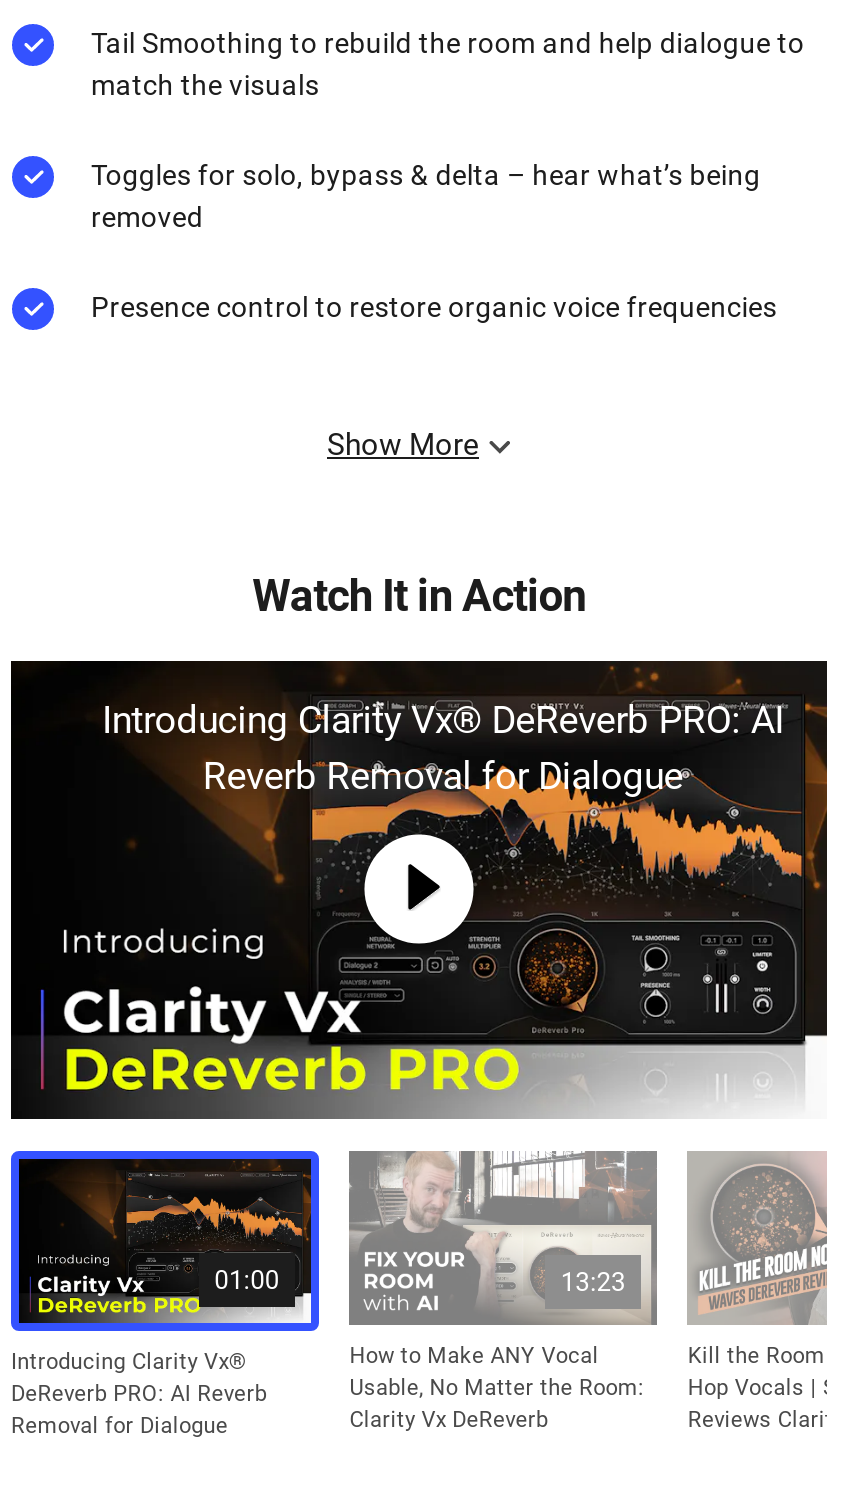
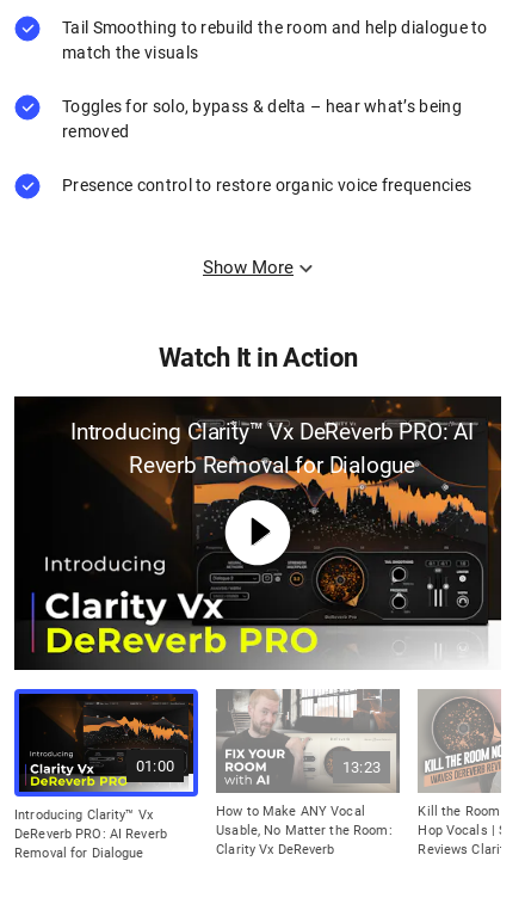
[102,696,784,742] Introducing Clarity Vx® DeReverb PRO: AI -> [70,418,474,445] Introducing Clarity™ Vx DeReverb PRO: AI
[11,1349,247,1375] Introducing Clarity Vx® -> [14,808,153,823] Introducing Clarity™ Vx

